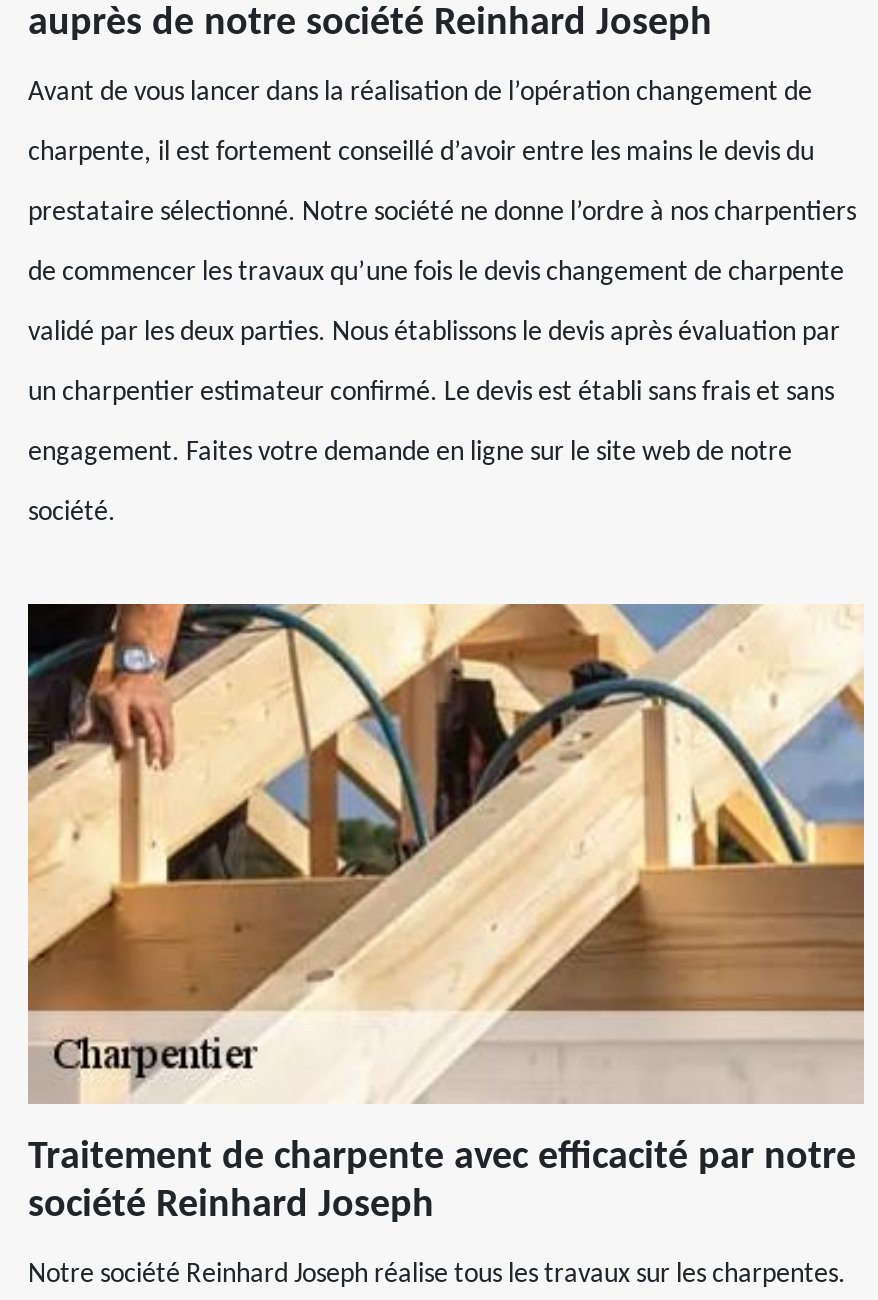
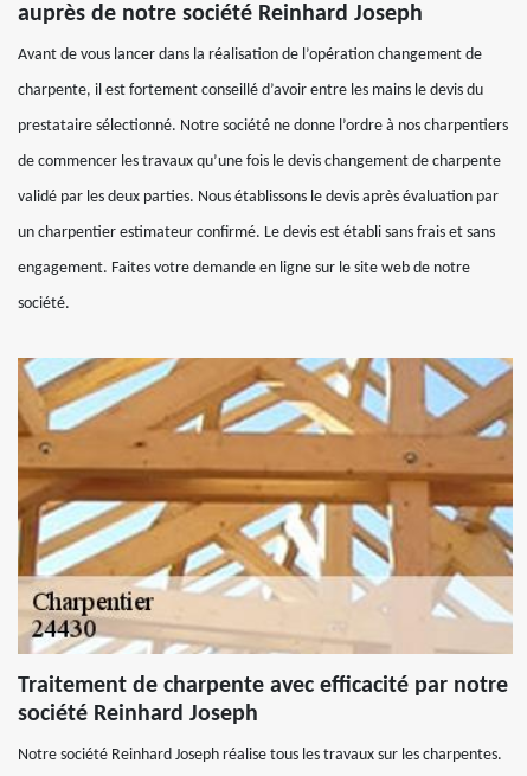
[26,602,866,1104] [image] -> [17,357,514,654] [image]

